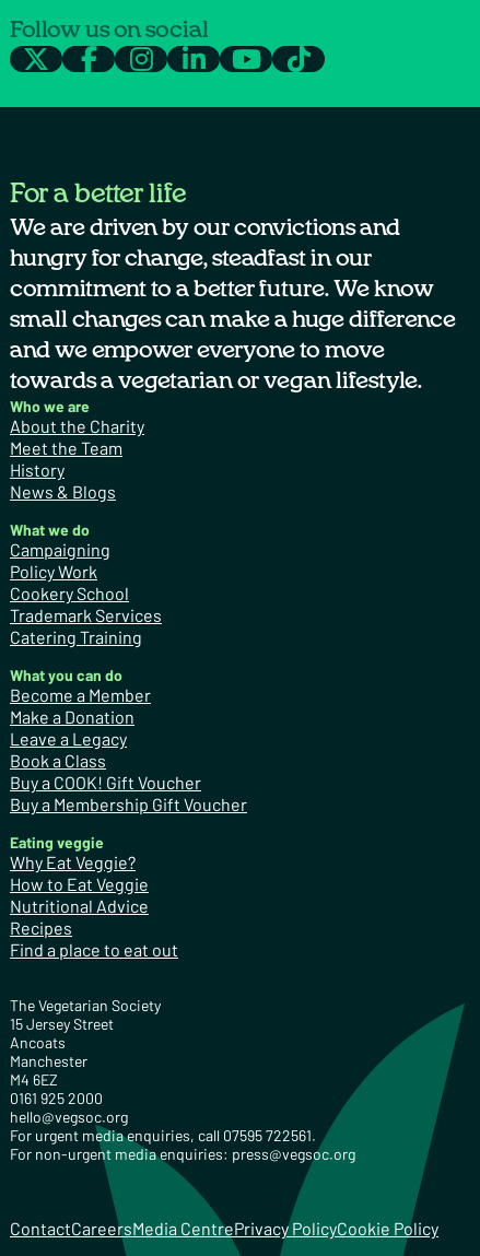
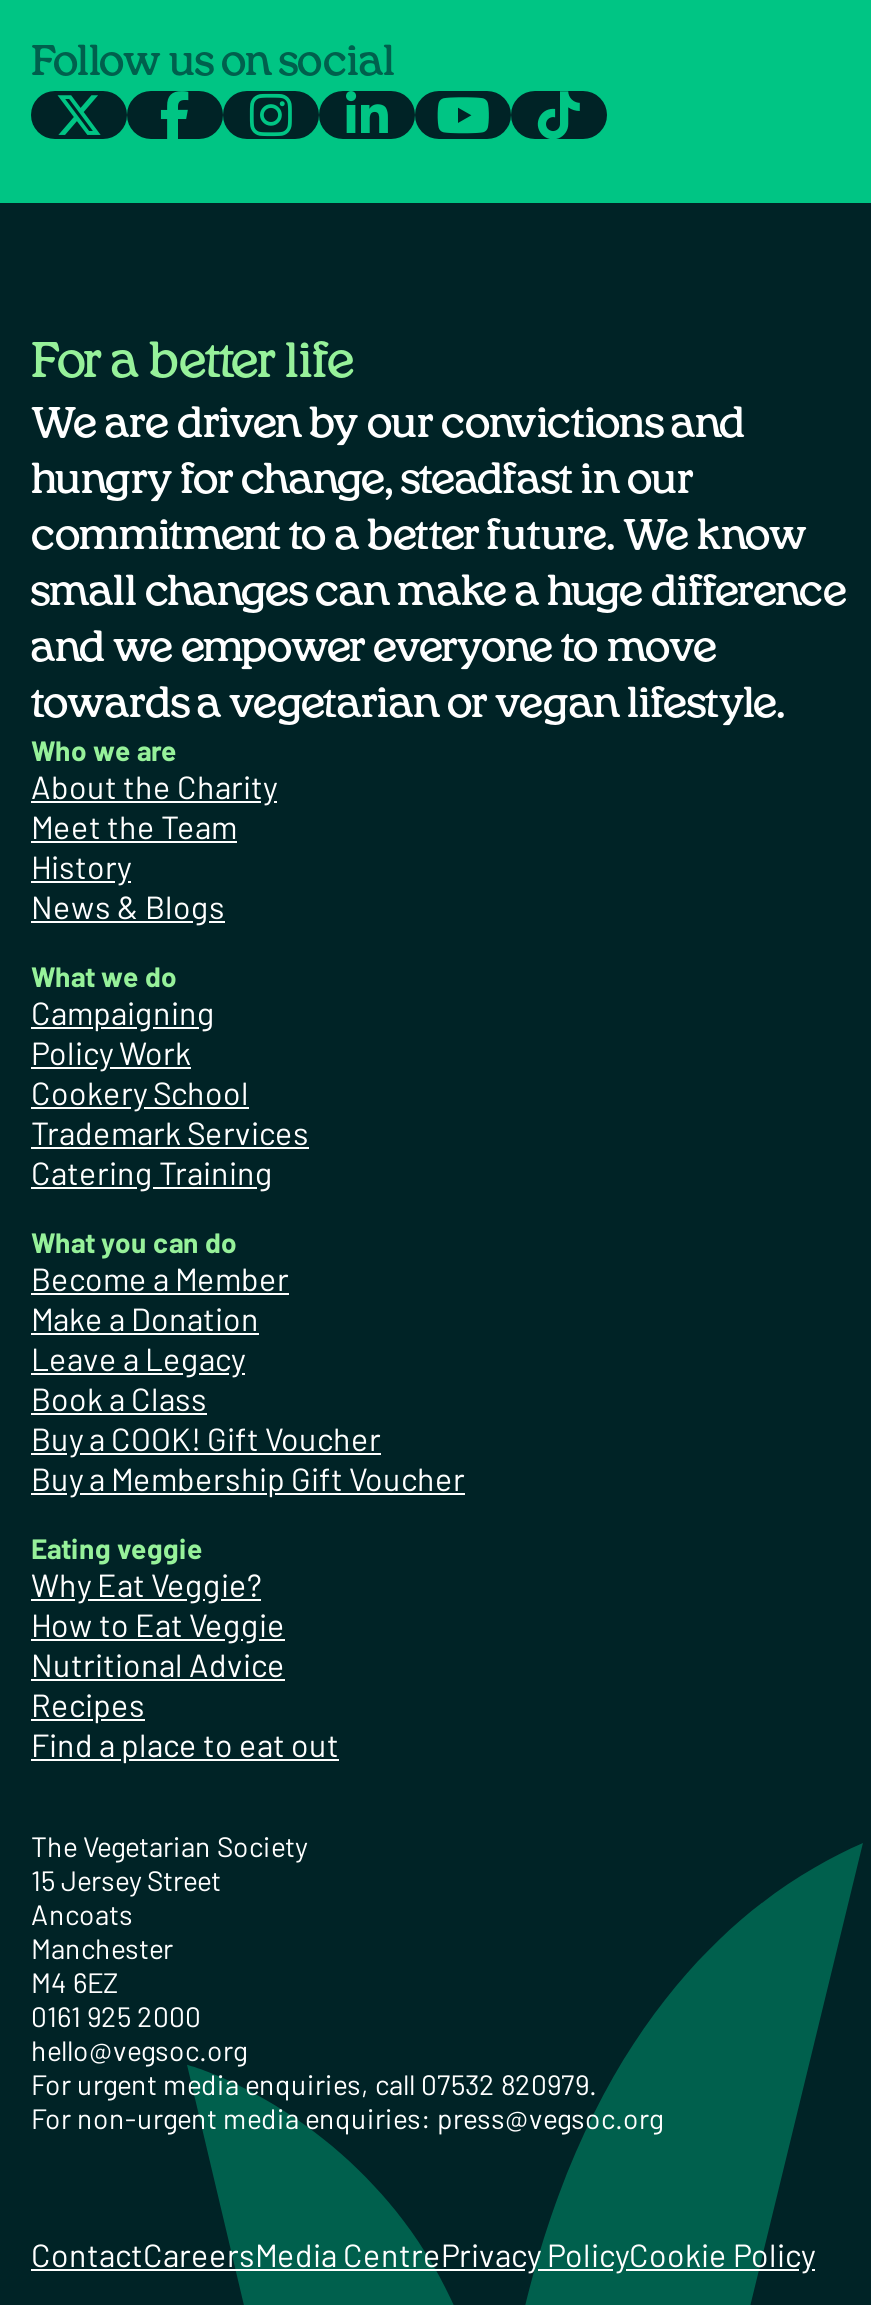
[10,1126,316,1145] For urgent media enquiries, call 07595 722561. -> [31,2067,597,2101] For urgent media enquiries, call 07532 820979.

